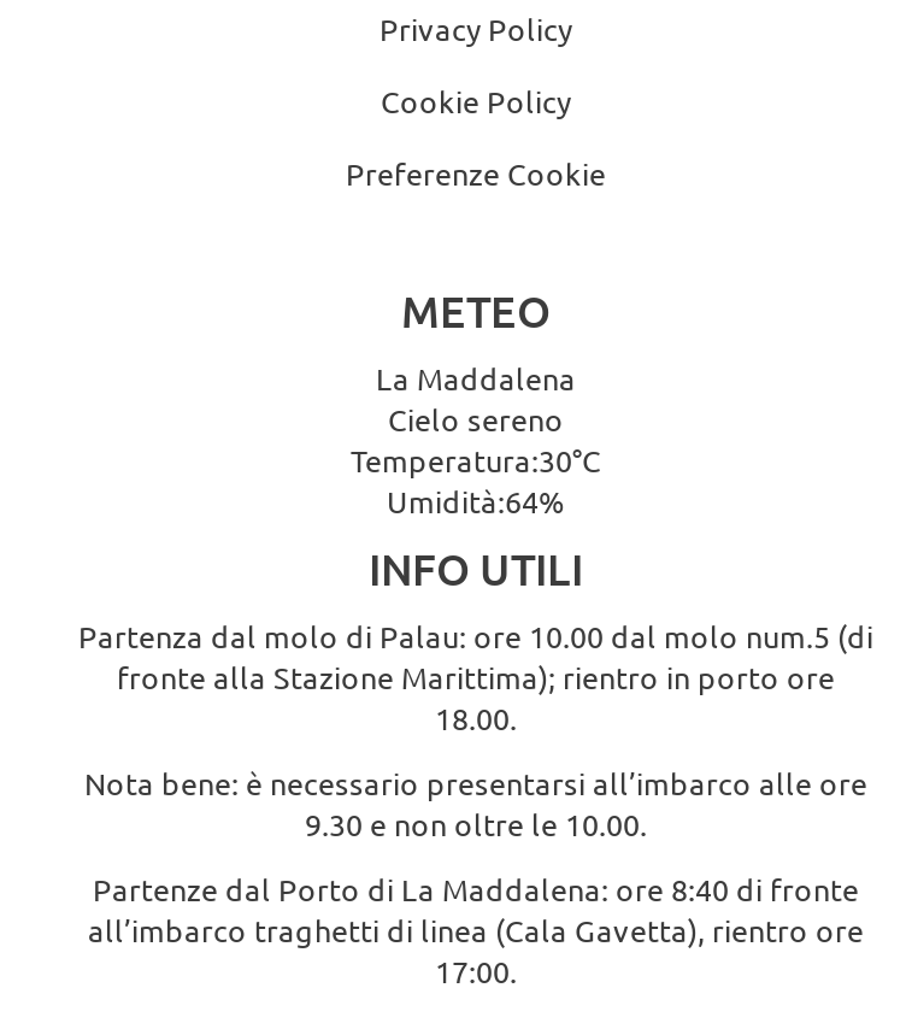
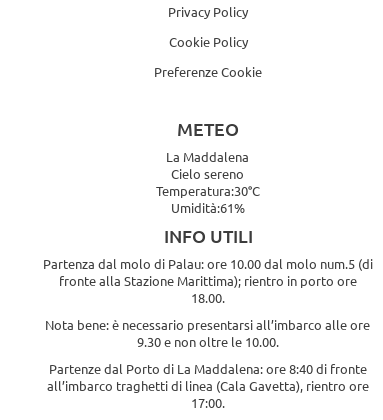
[387,479,565,520] Umidità:64% -> [171,199,245,216] Umidità:61%

